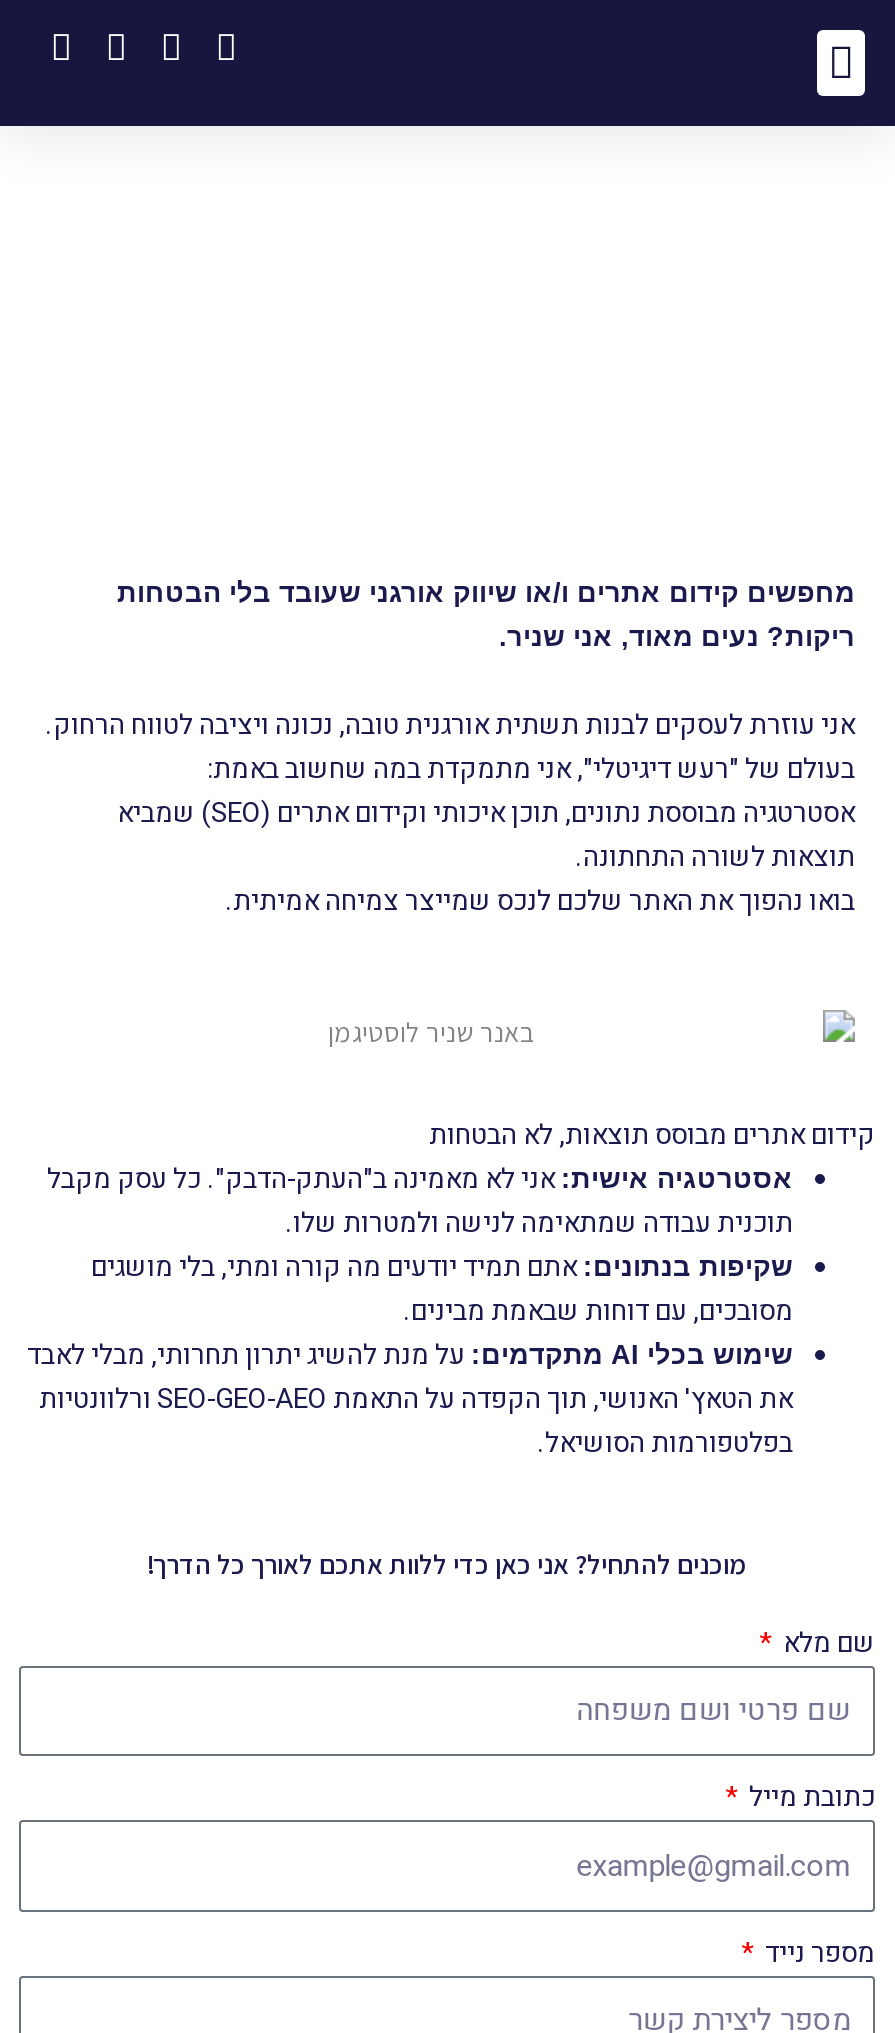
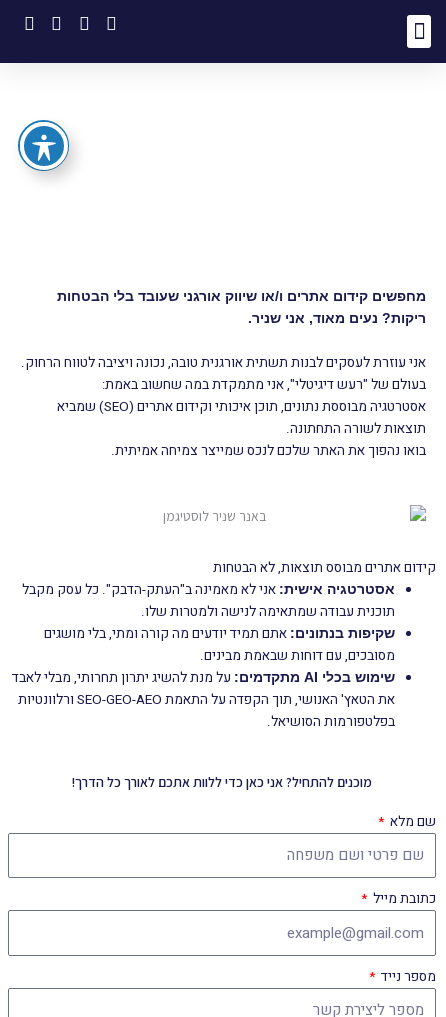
none -> [17,119,72,176] [image]

